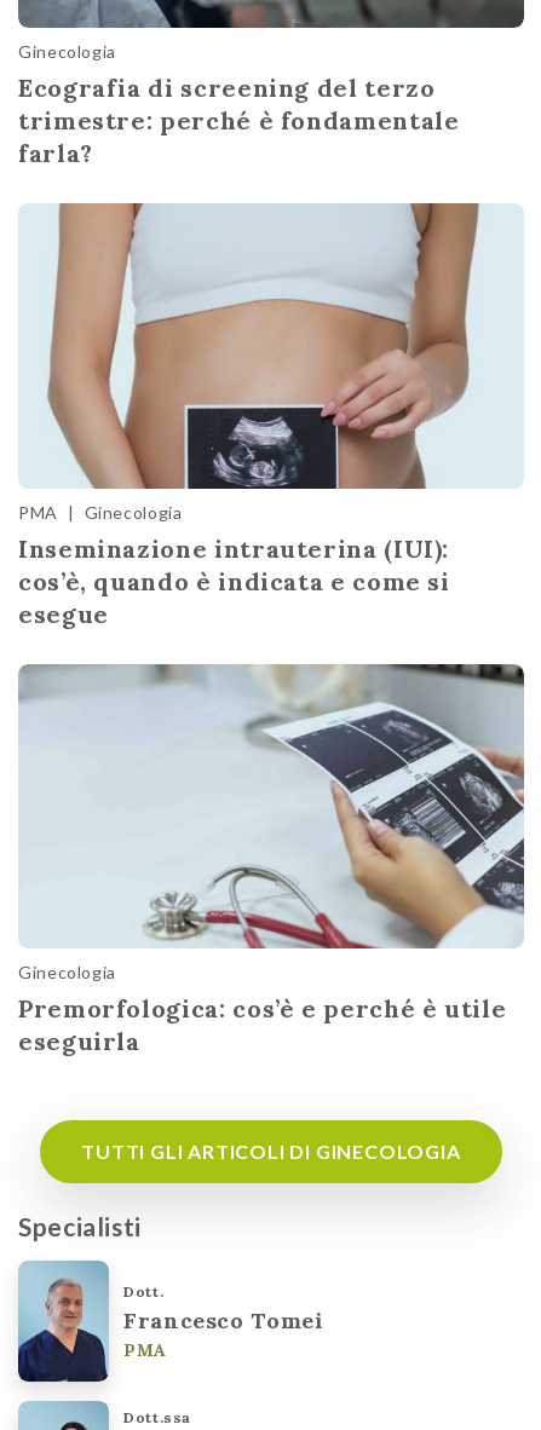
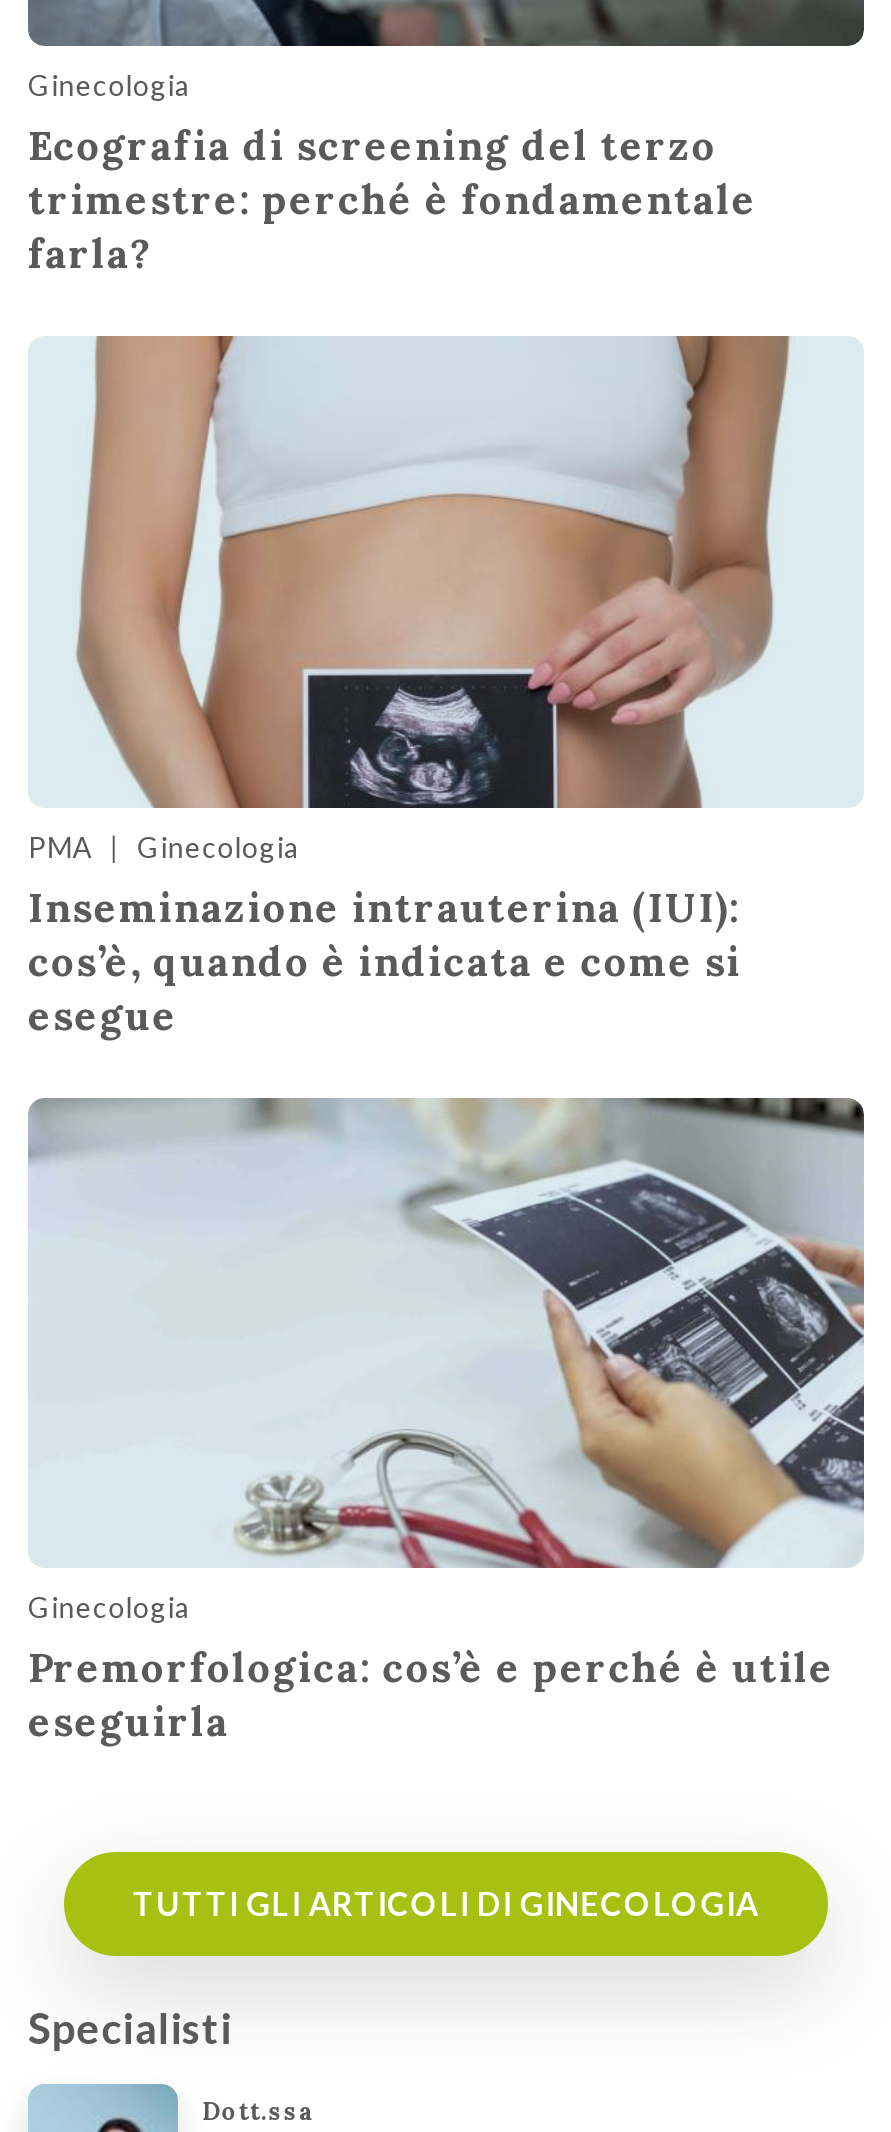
[17,1278,324,1383] [image] | Dott. | Francesco Tomei | PMA -> none

